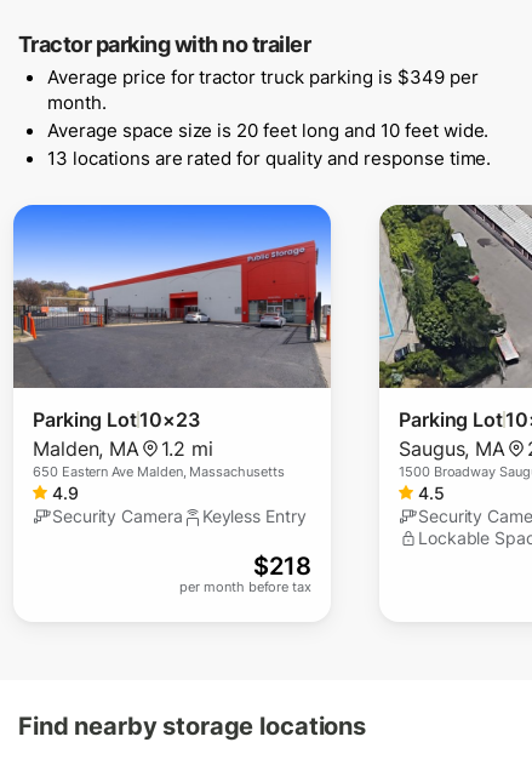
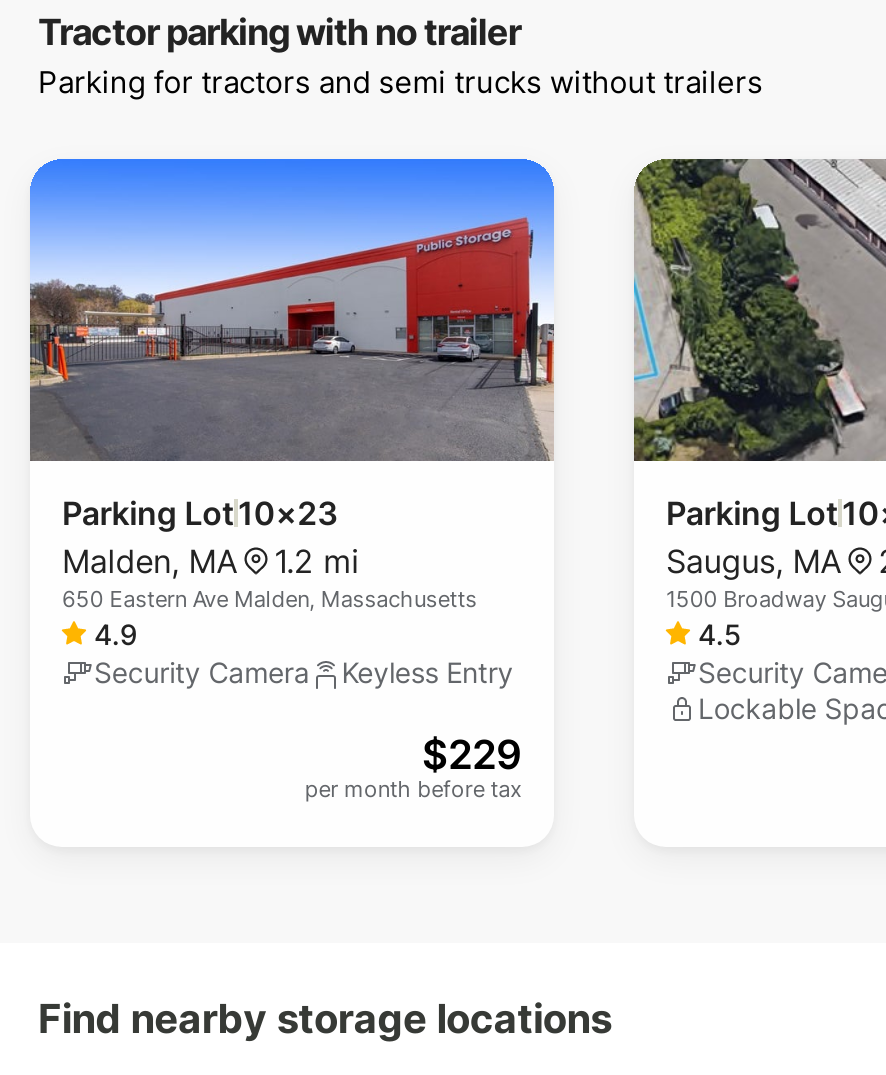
[47,65,491,169] Average price for tractor truck parking is $349 per | month. | Average space size is 20 feet long and 10 feet wide. | 13 locations are rated for quality and response time. -> [38,62,763,100] Parking for tractors and semi trucks without trailers
[253,551,311,580] $218 -> [422,730,522,778] $229

